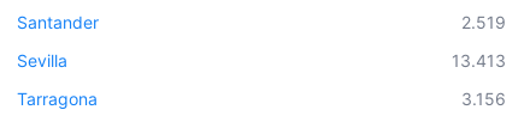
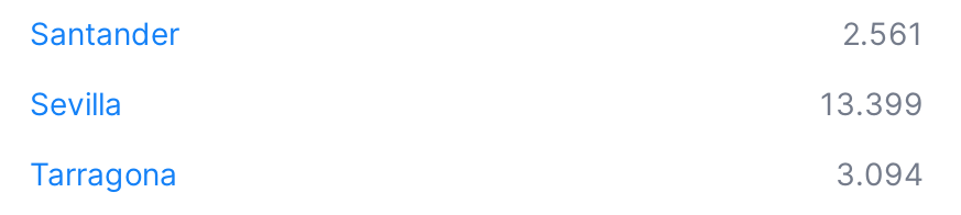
[461,11,506,32] 2.519 -> [842,13,924,51] 2.561
[452,50,506,70] 13.413 -> [820,84,924,121] 13.399
[461,88,506,108] 3.156 -> [836,154,924,191] 3.094

